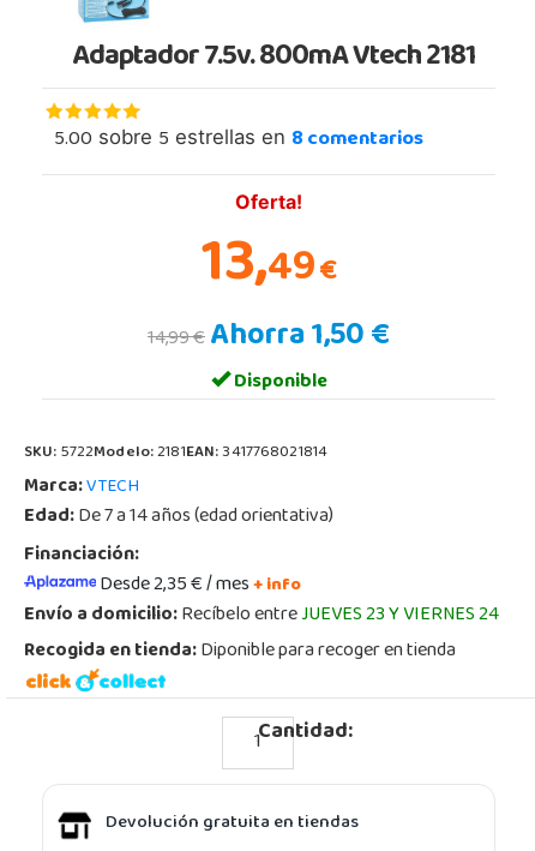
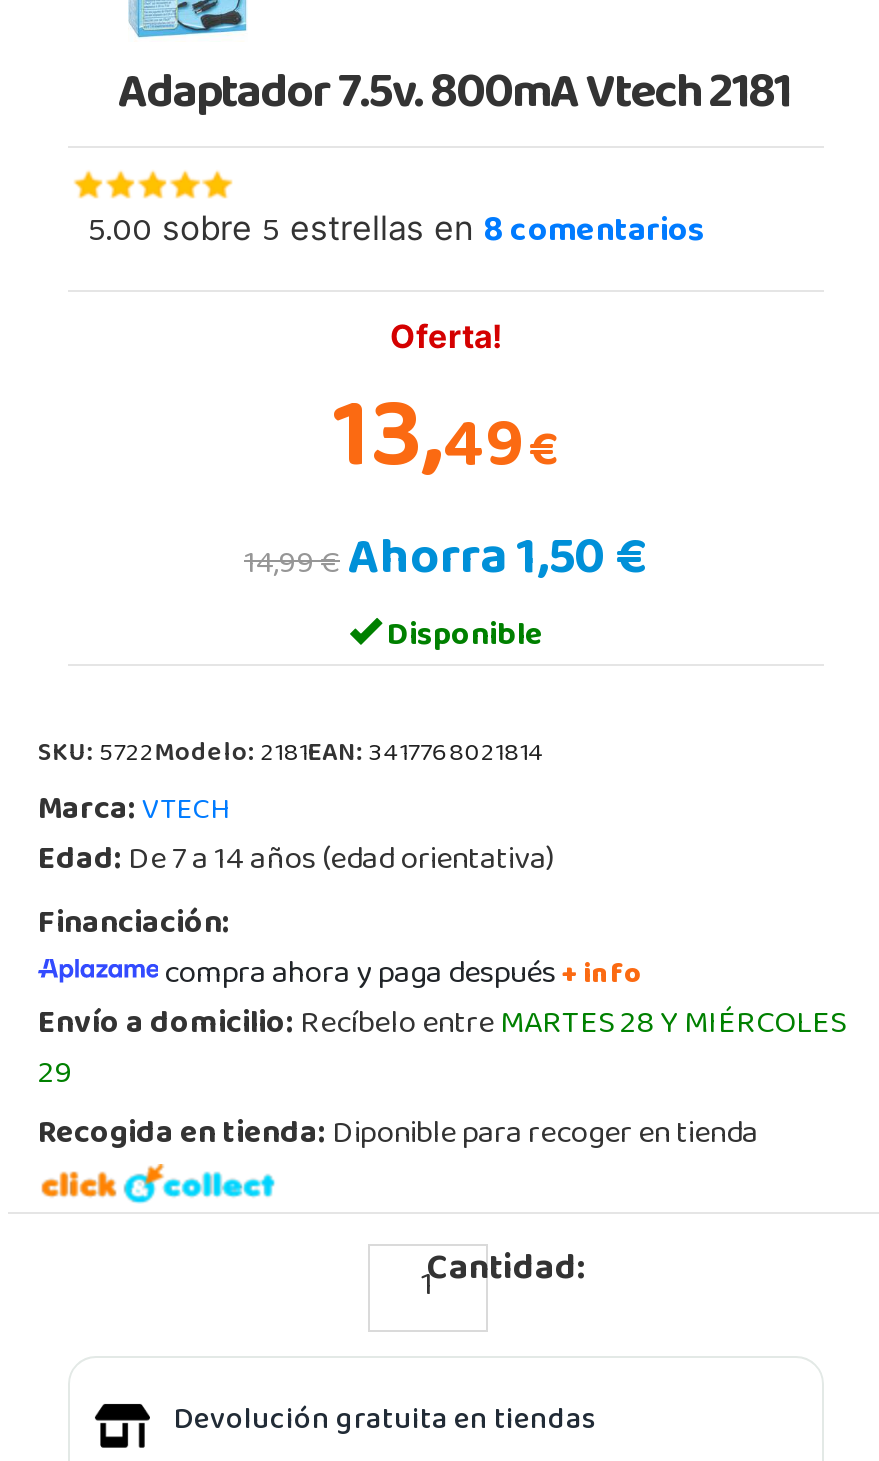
[24,567,499,635] Desde 2,35 € / mes+ info | Envío a domicilio: Recíbelo entreJUEVES 23 Y VIERNES 24 -> [38,944,846,1108] compra ahora y paga después + info | Envío a domicilio: Recíbelo entreMARTES 28 Y MIÉRCOLES | 29

